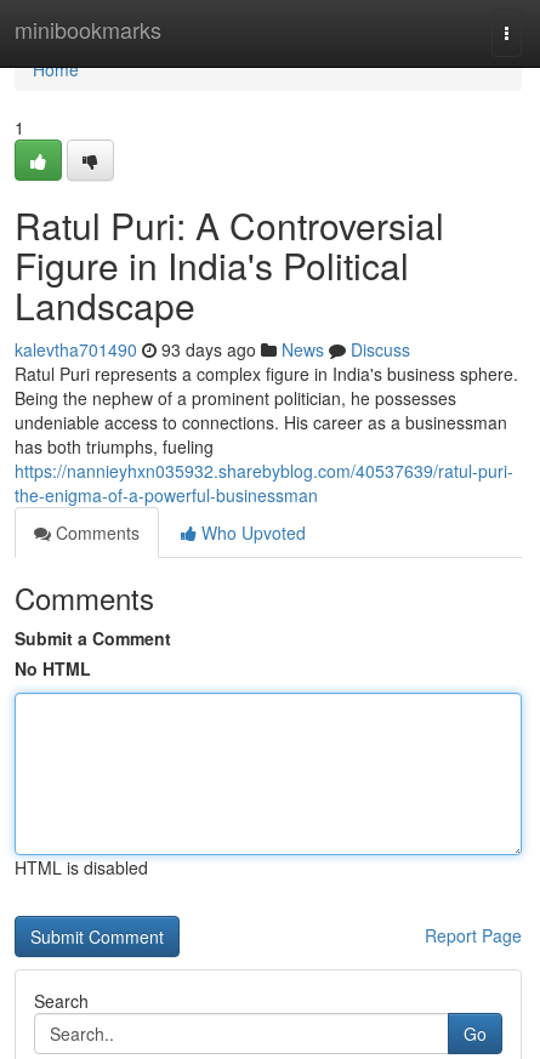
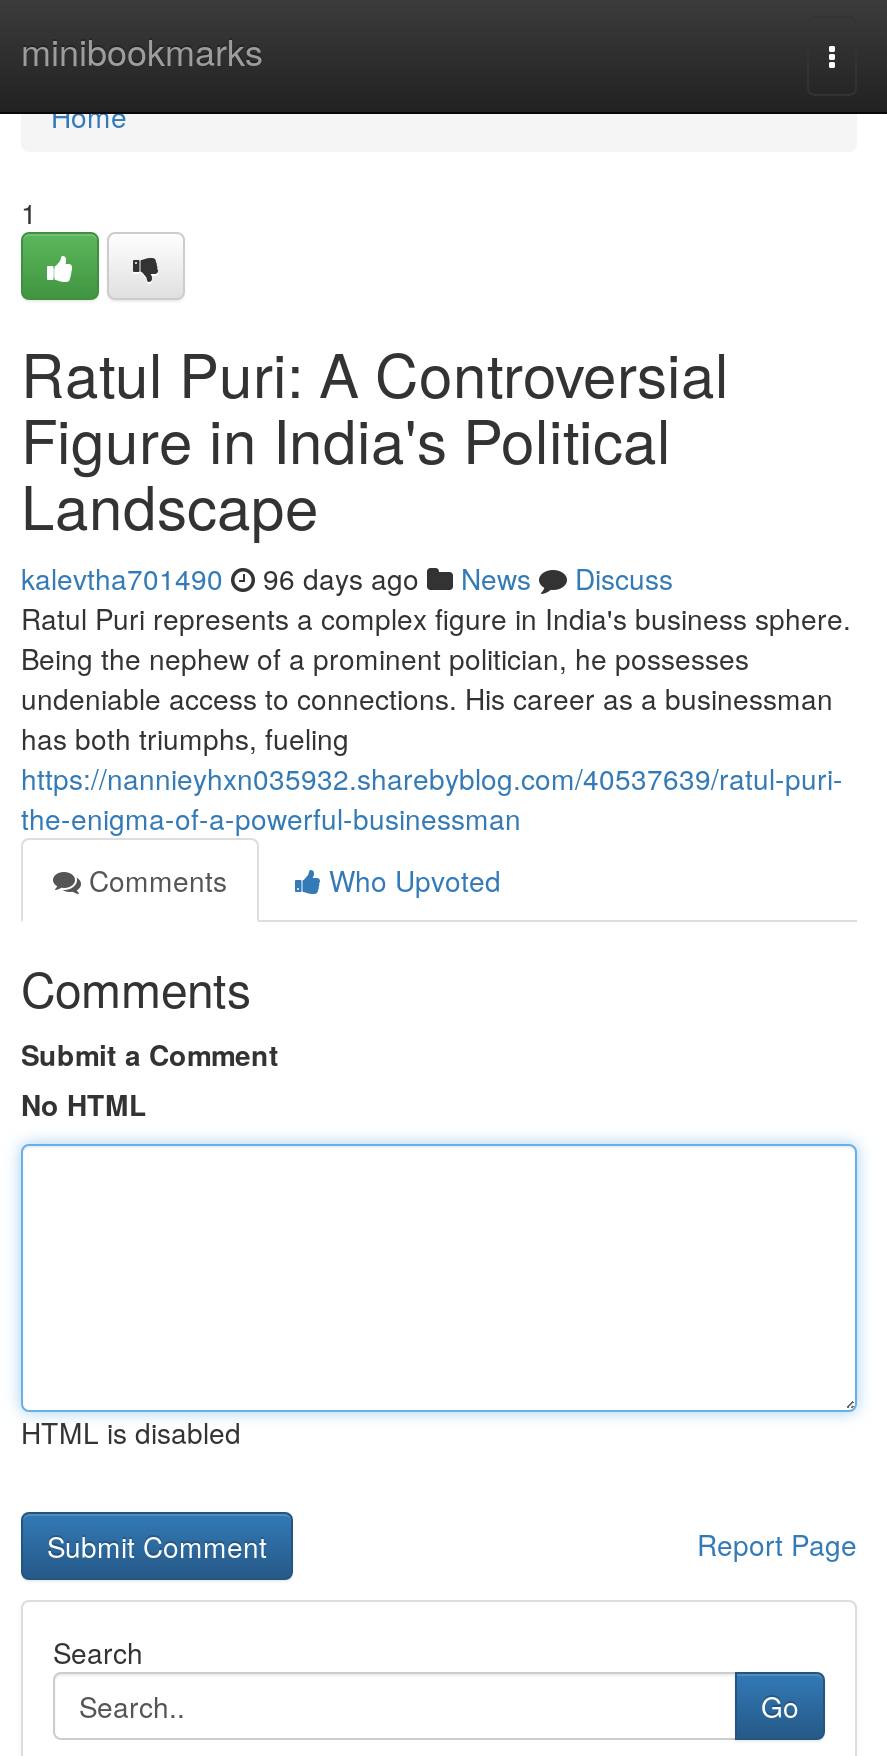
[15,337,410,361] kalevtha701490 93 days ago News Discuss -> [21,558,673,598] kalevtha701490 96 days ago News Discuss

